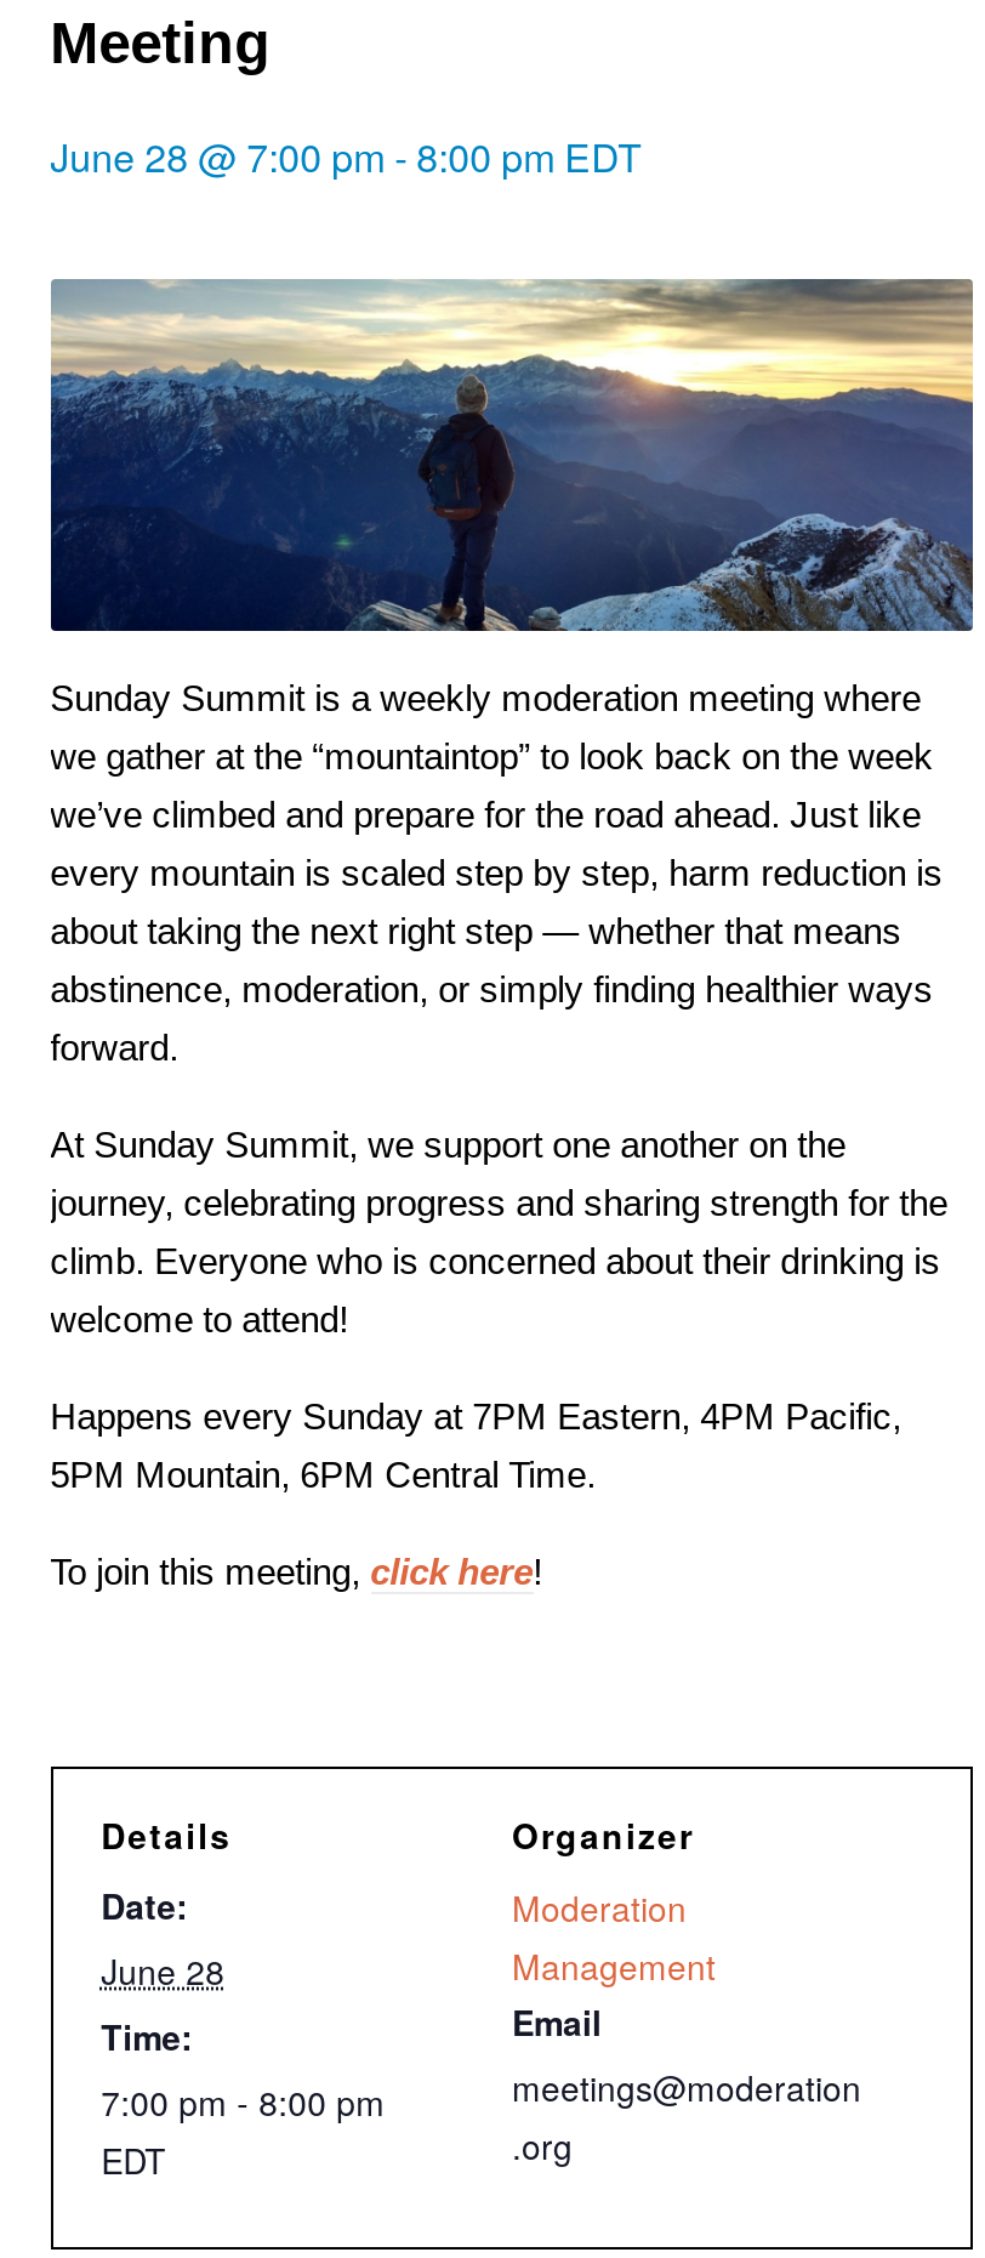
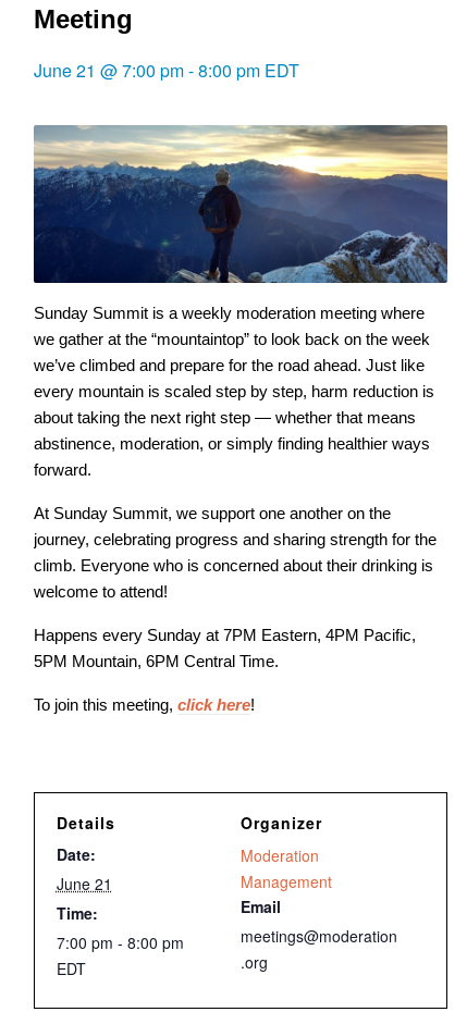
[50,129,642,184] June 28 @ 7:00 pm - 8:00 pm EDT -> [33,58,299,83] June 21 @ 7:00 pm - 8:00 pm EDT
[101,1945,225,1994] June 28 -> [56,872,112,894] June 21

